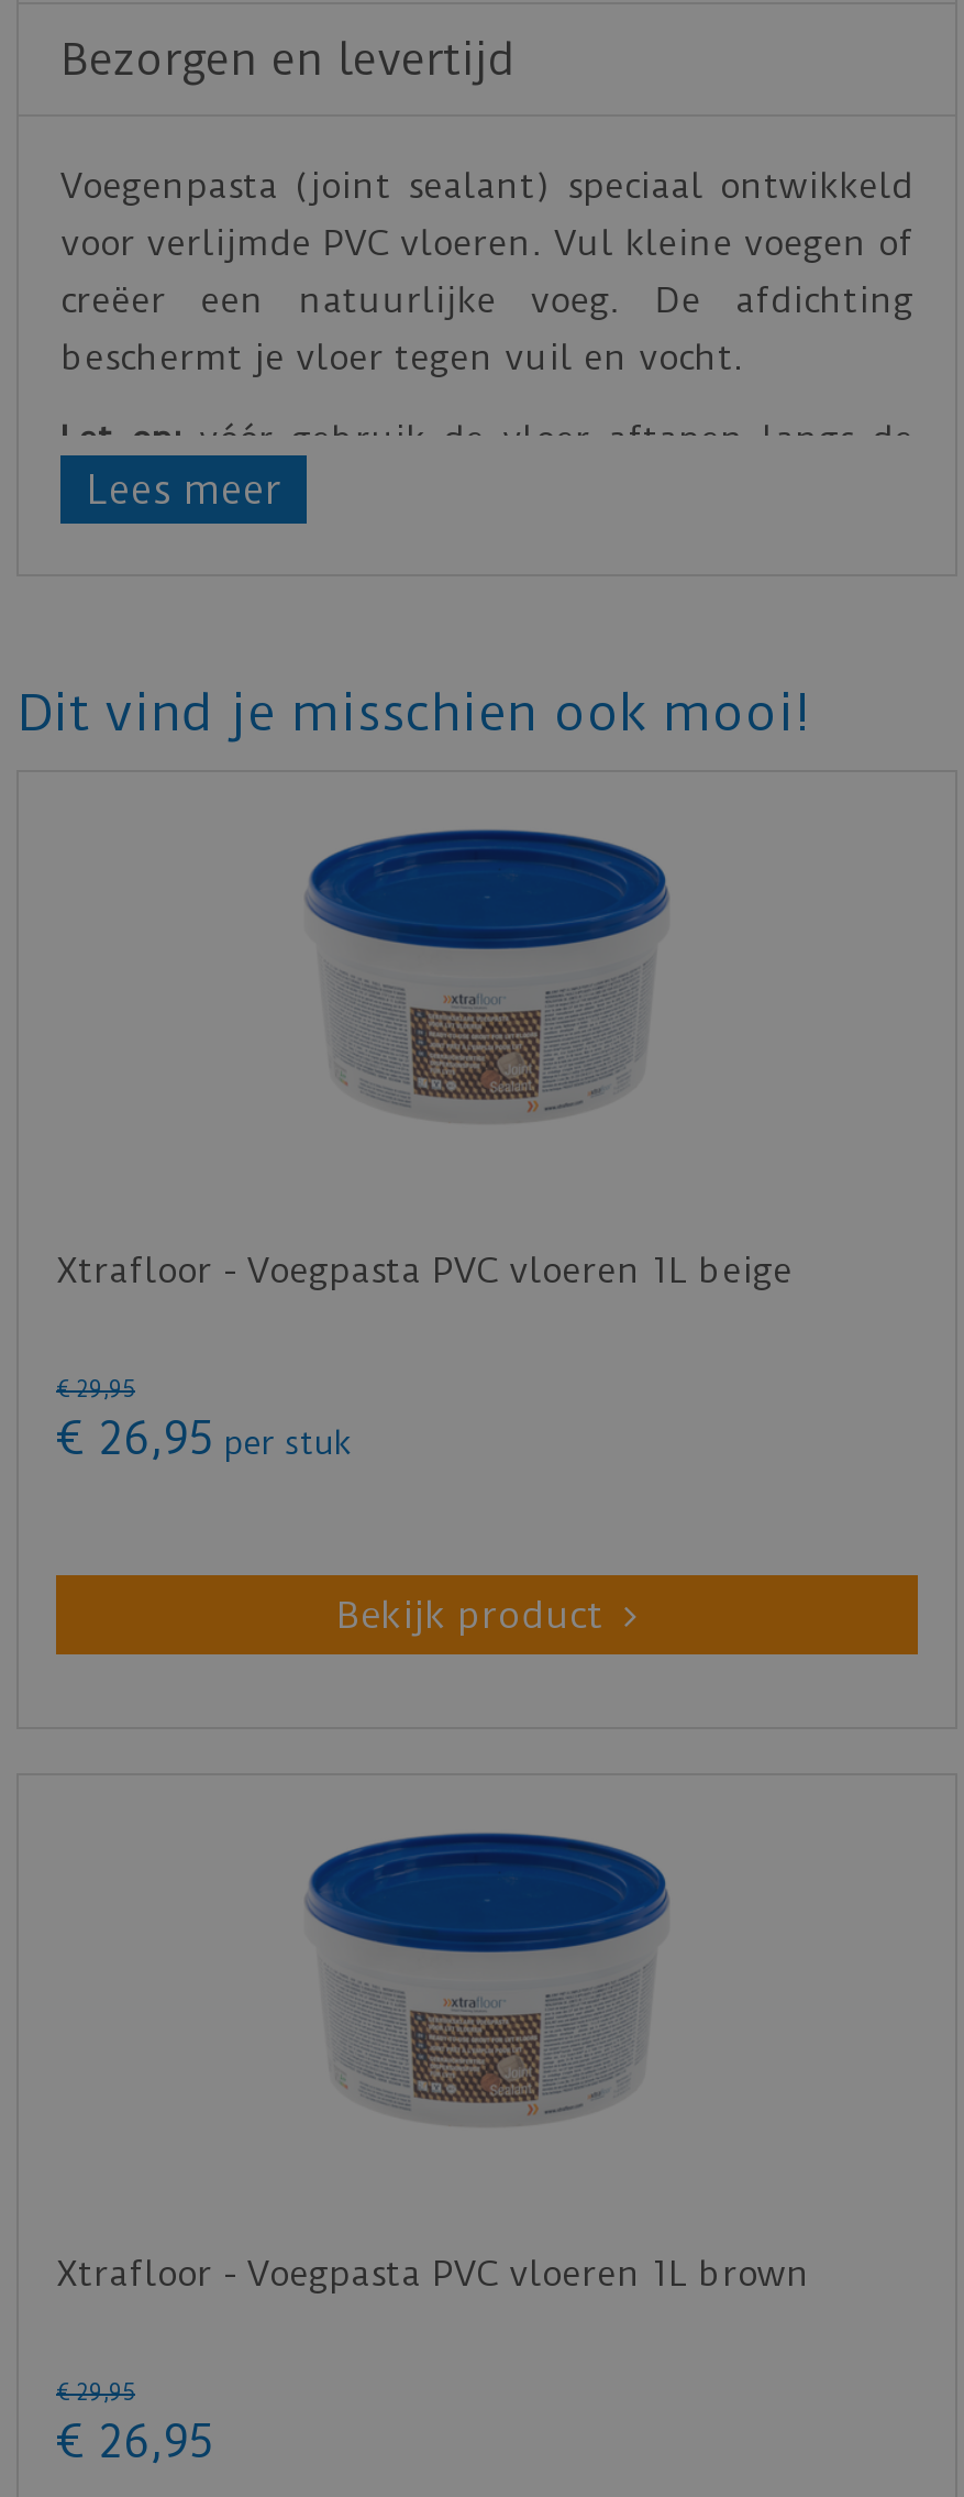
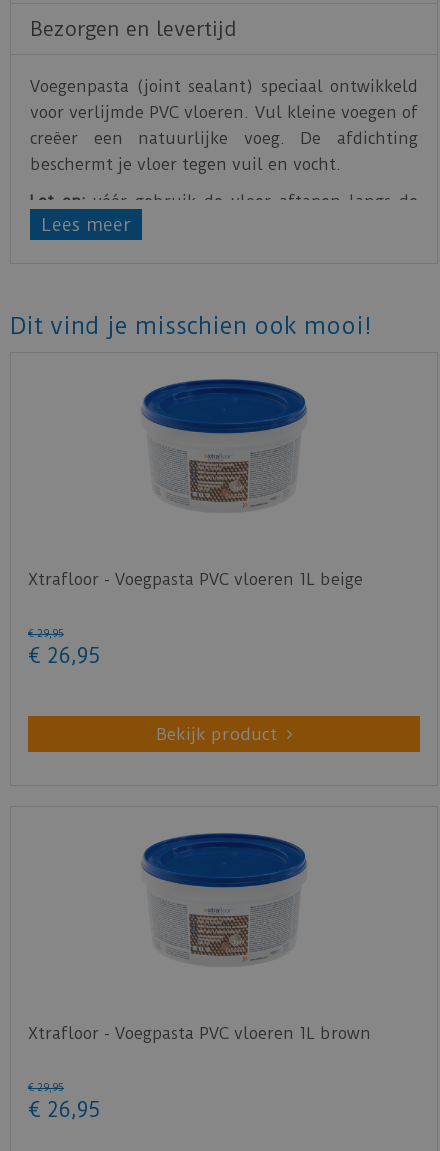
[56,1410,353,1465] € 26,95 per stuk -> [28,643,100,668] € 26,95

